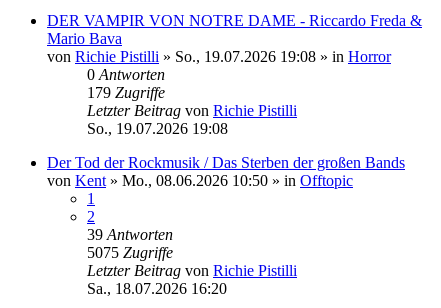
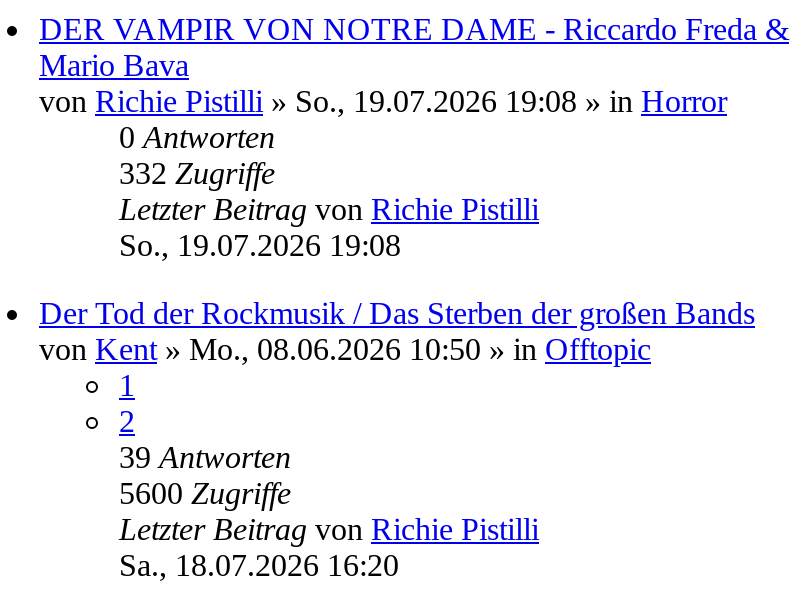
[87,84,165,101] 179 Zugriffe -> [119,156,275,190] 332 Zugriffe
[87,244,173,261] 5075 Zugriffe -> [119,476,291,510] 5600 Zugriffe

